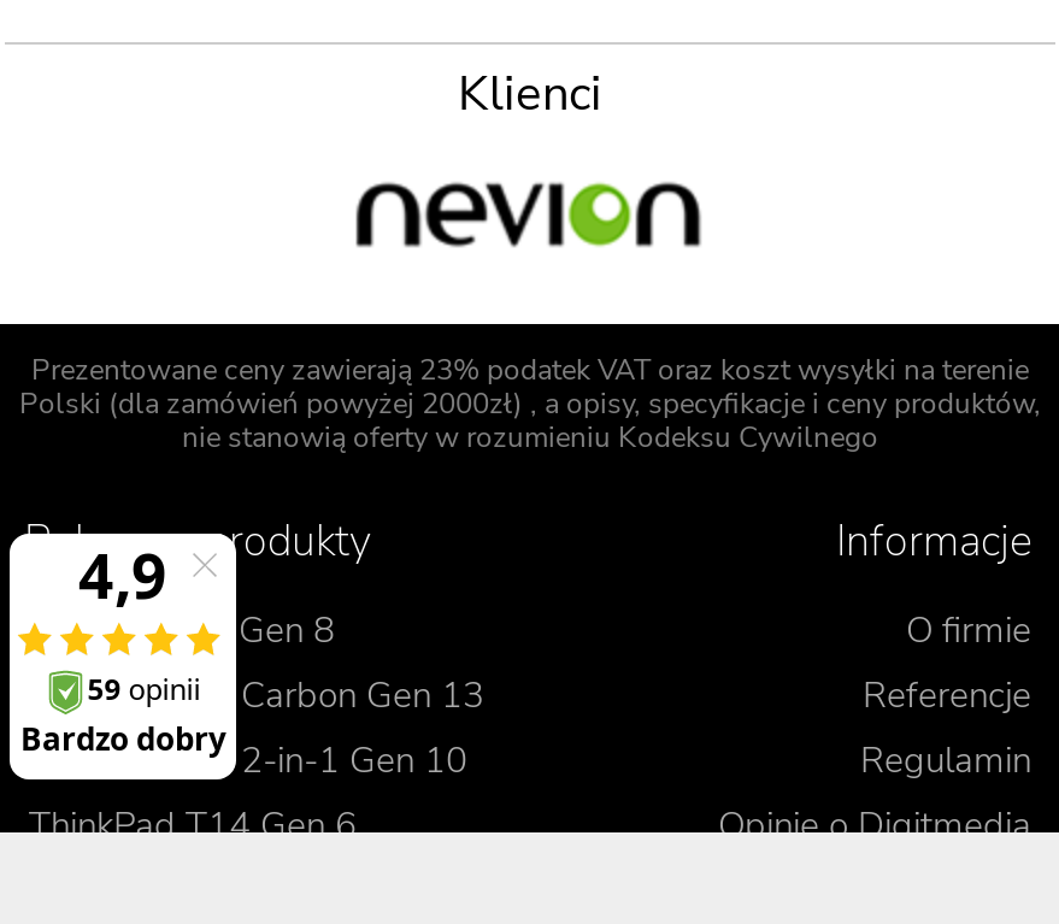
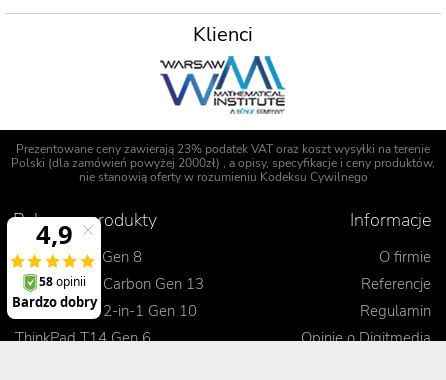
[354,146,704,283] [image] -> [151,55,294,115] [image]

